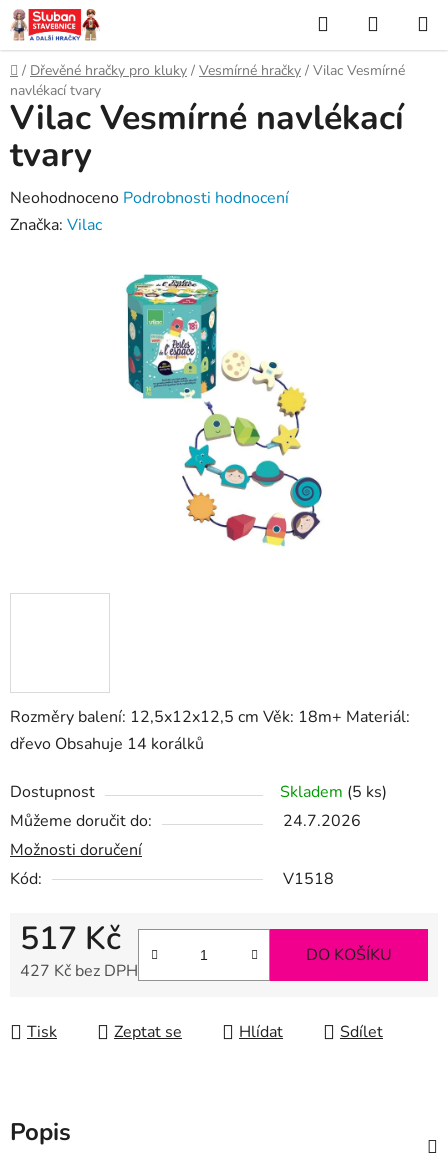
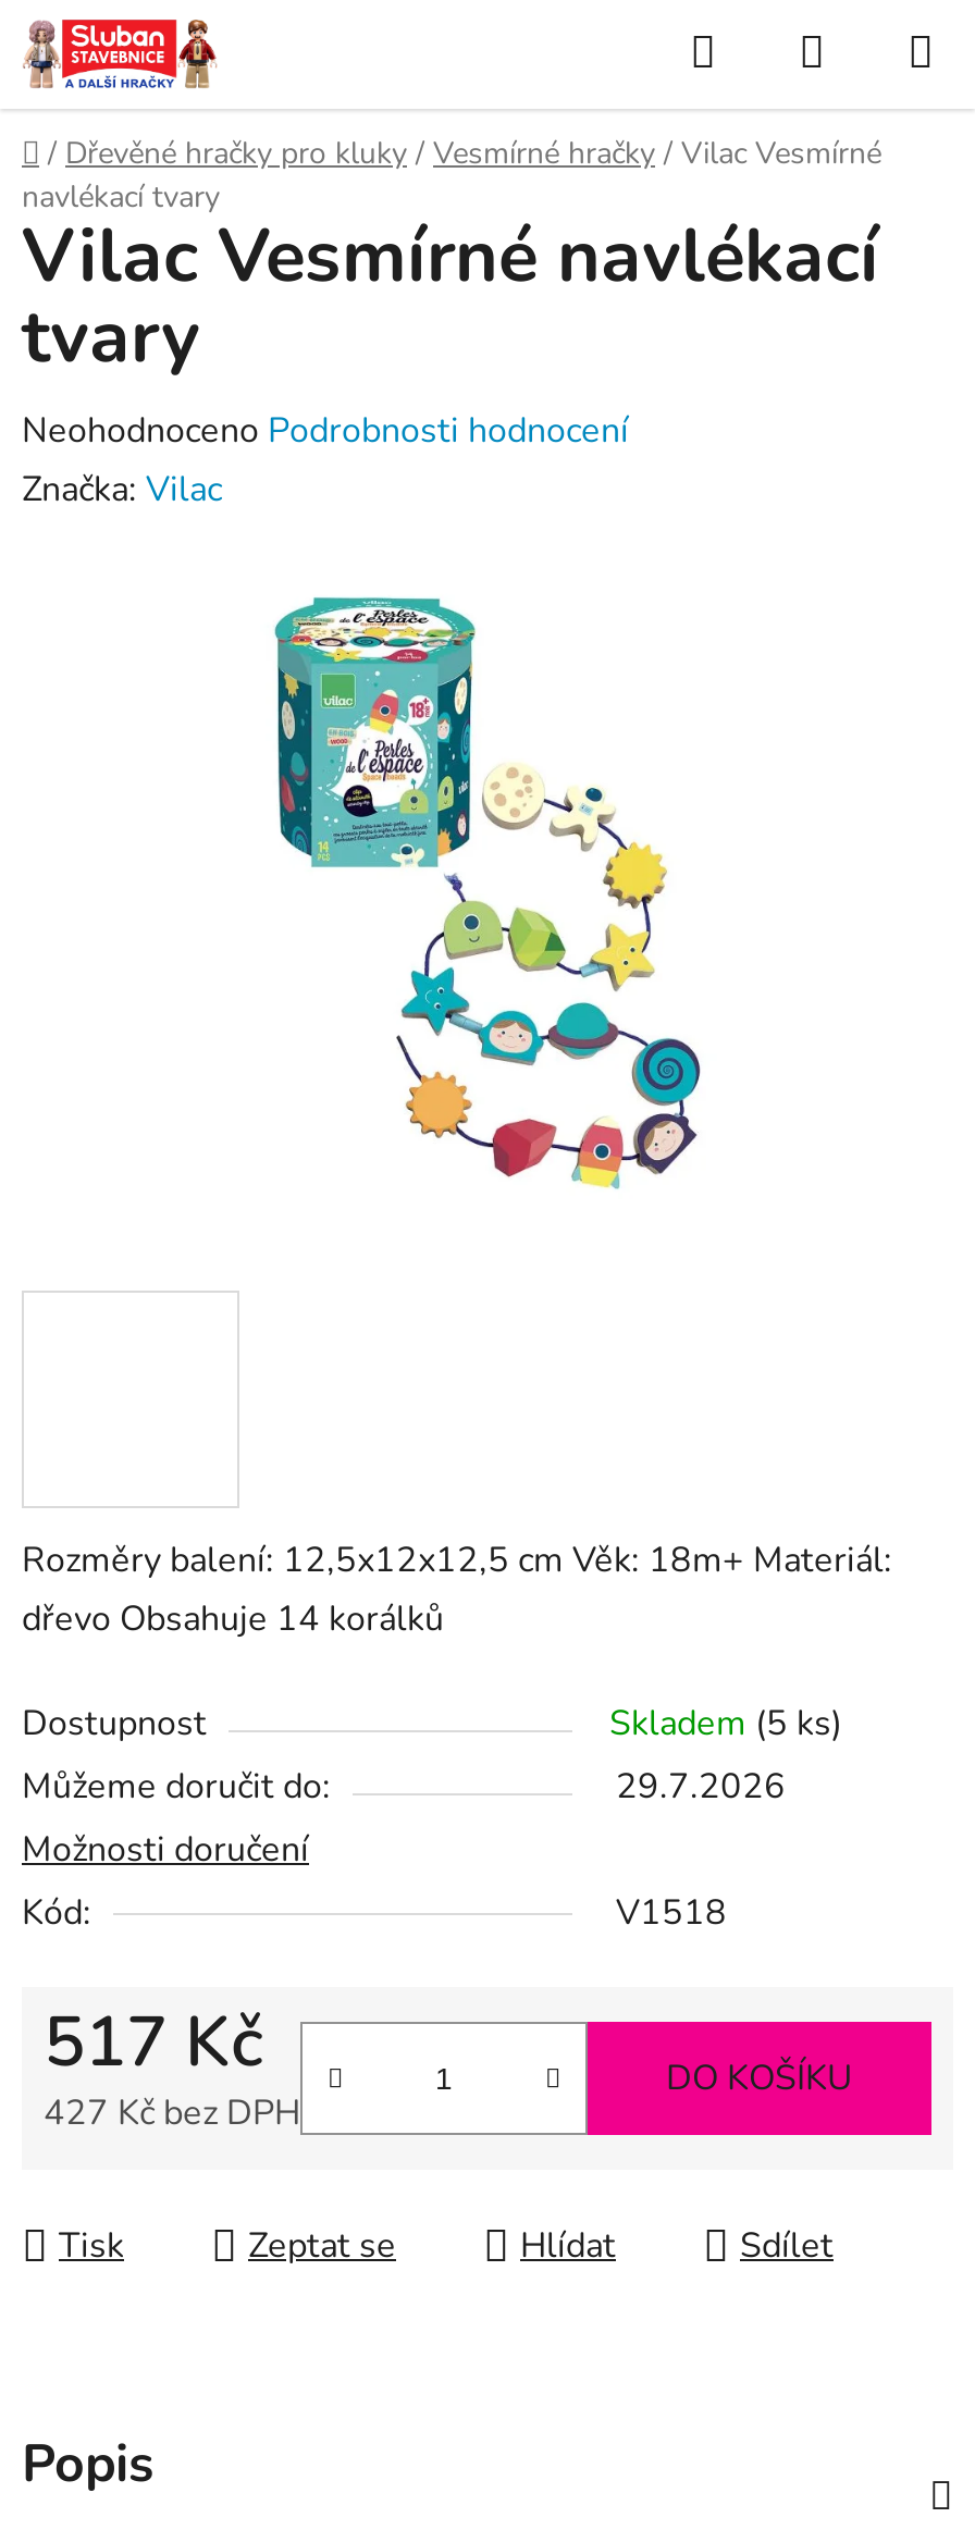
[283,810,361,832] 24.7.2026 -> [616,1763,786,1811] 29.7.2026

